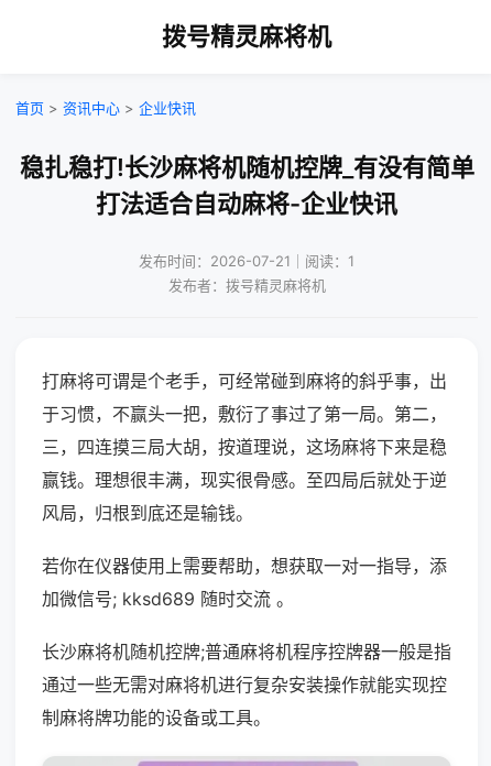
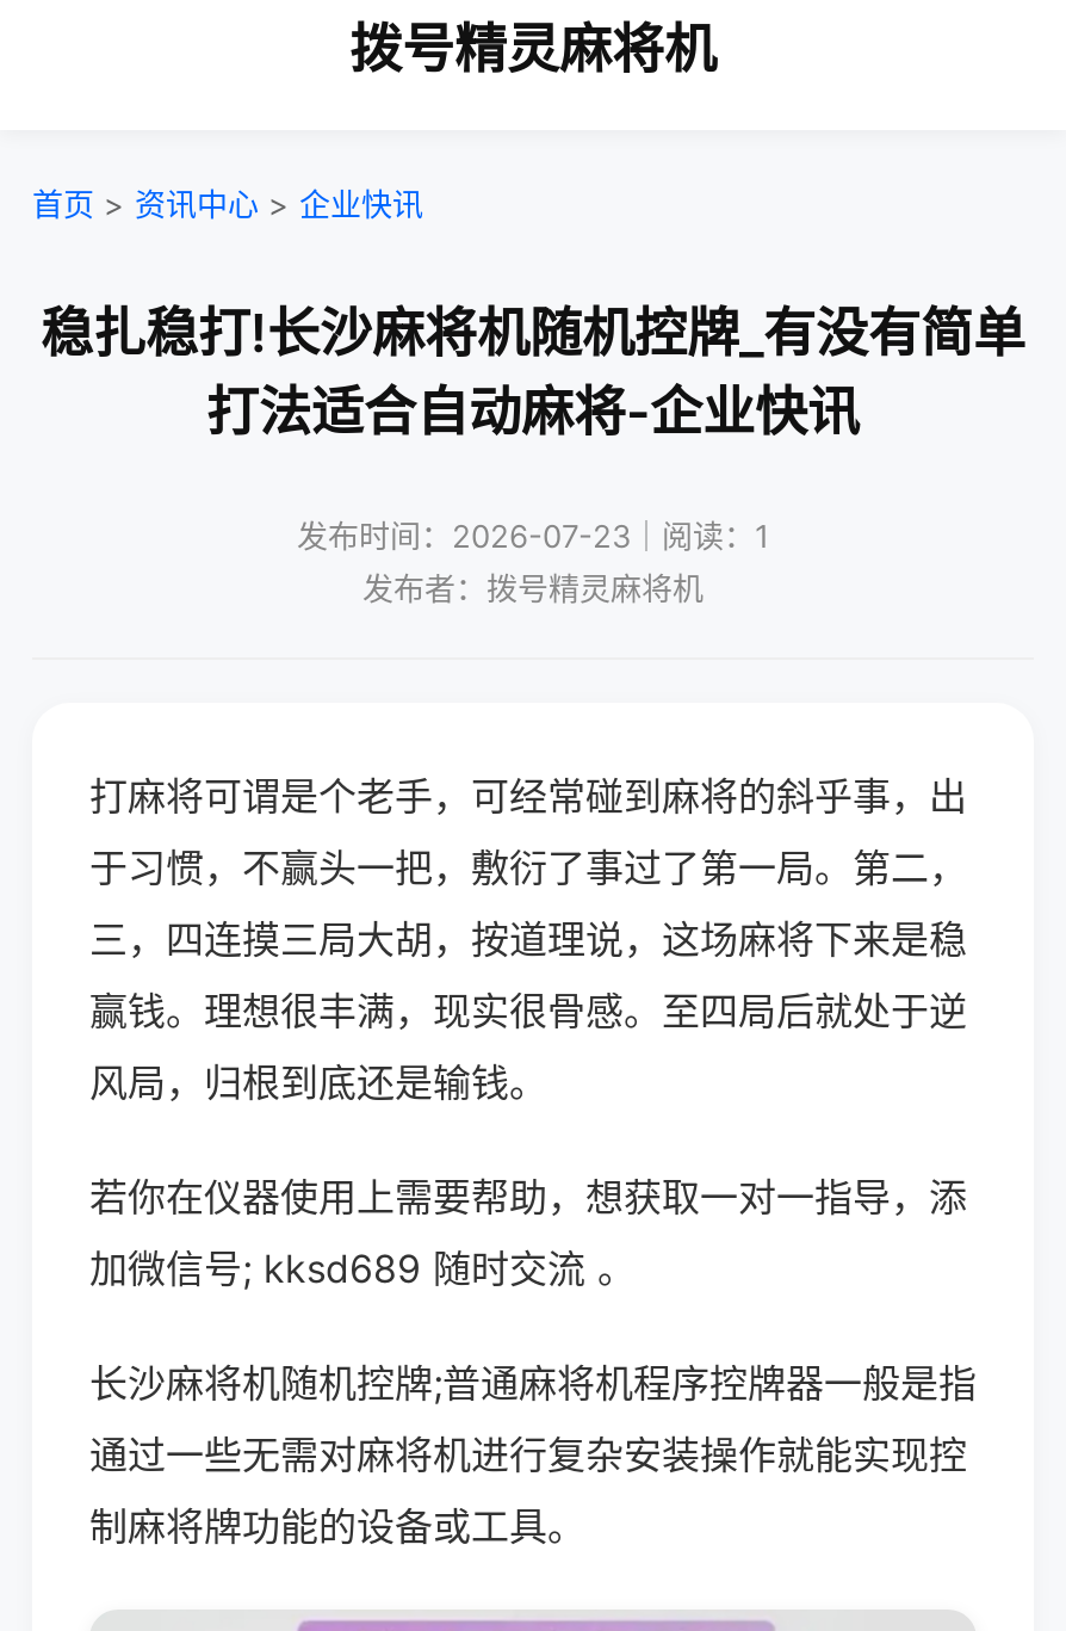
[139,252,354,270] 发布时间：2026-07-21｜阅读：1 -> [297,517,769,555] 发布时间：2026-07-23｜阅读：1

